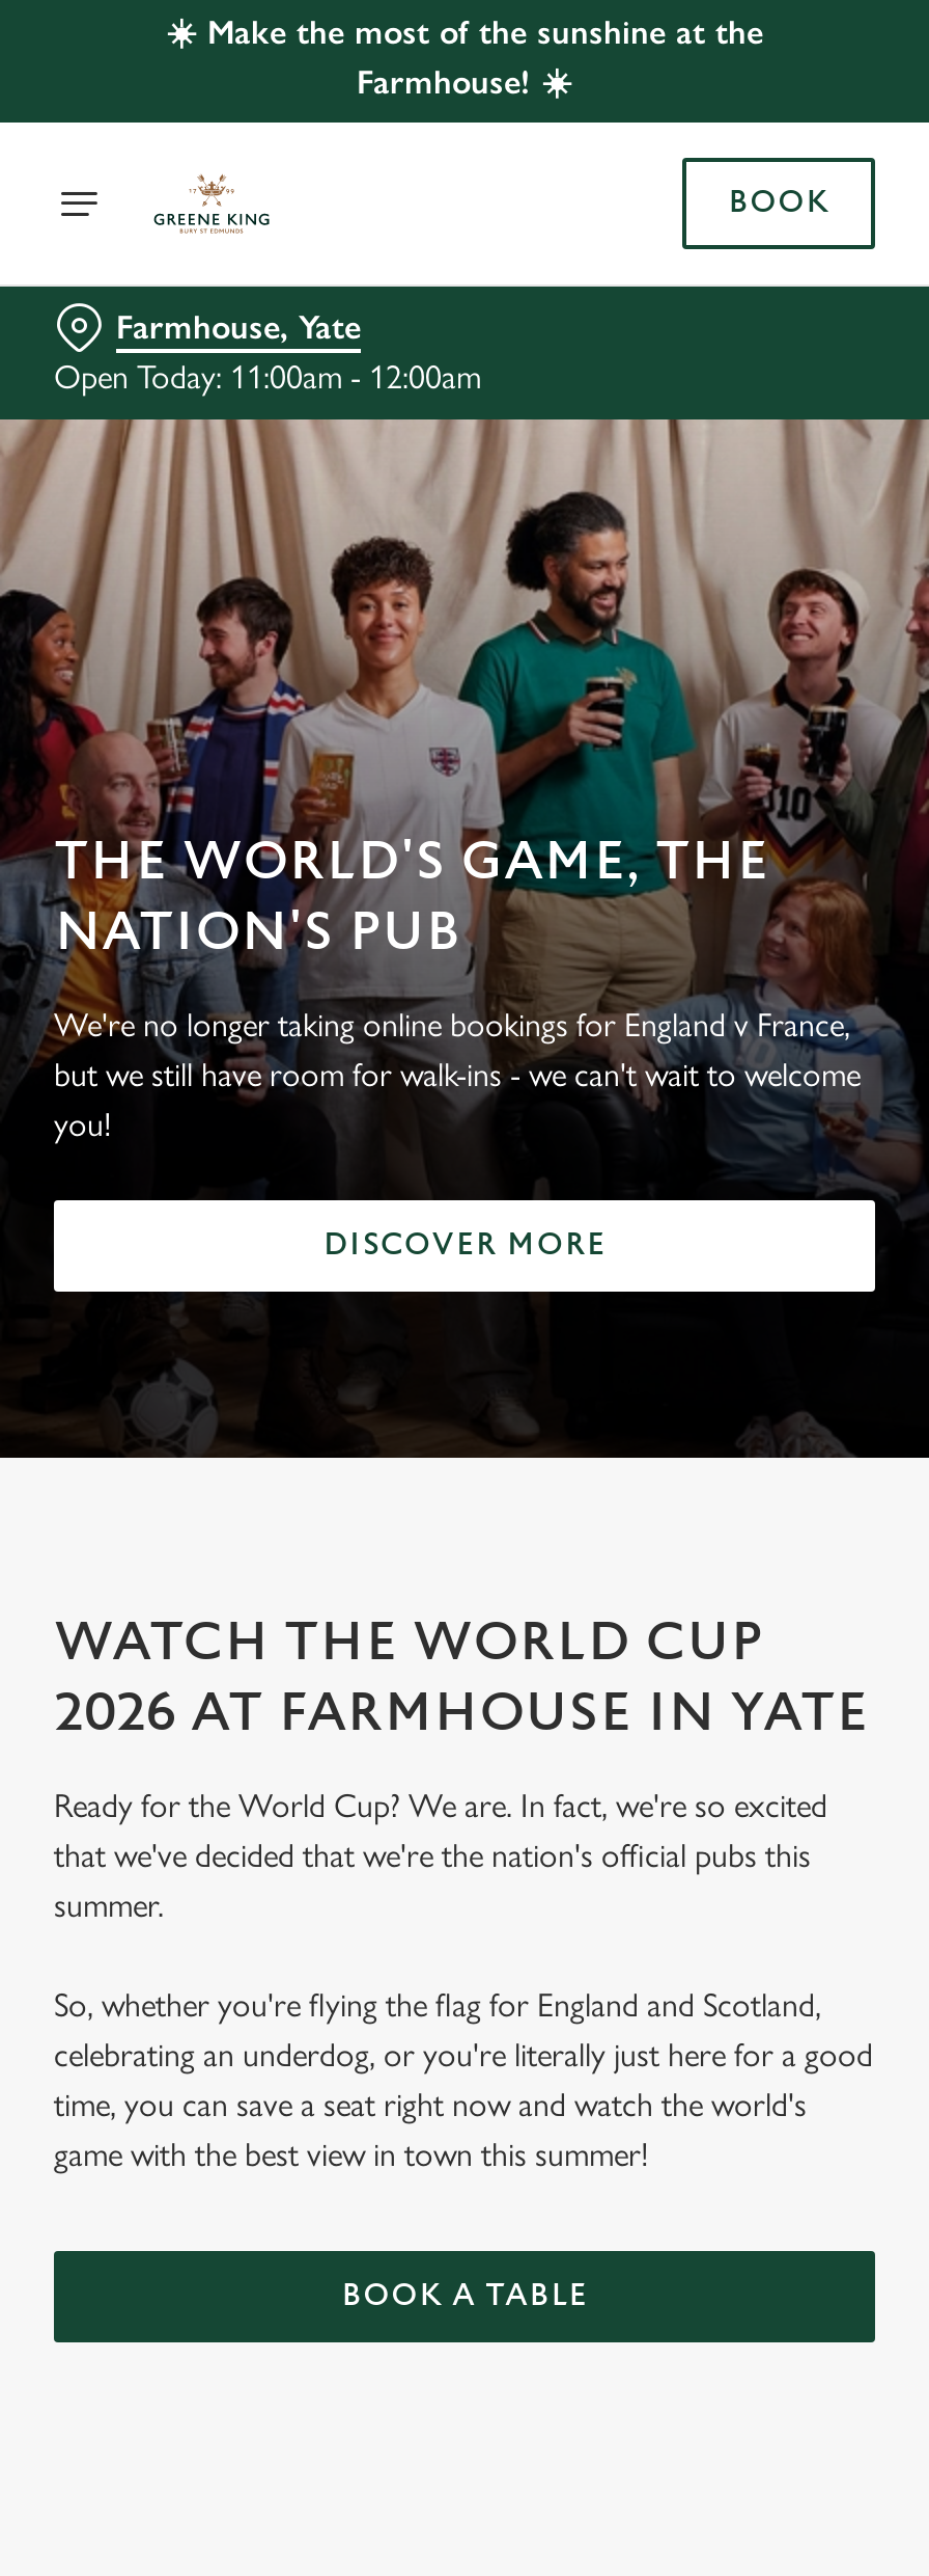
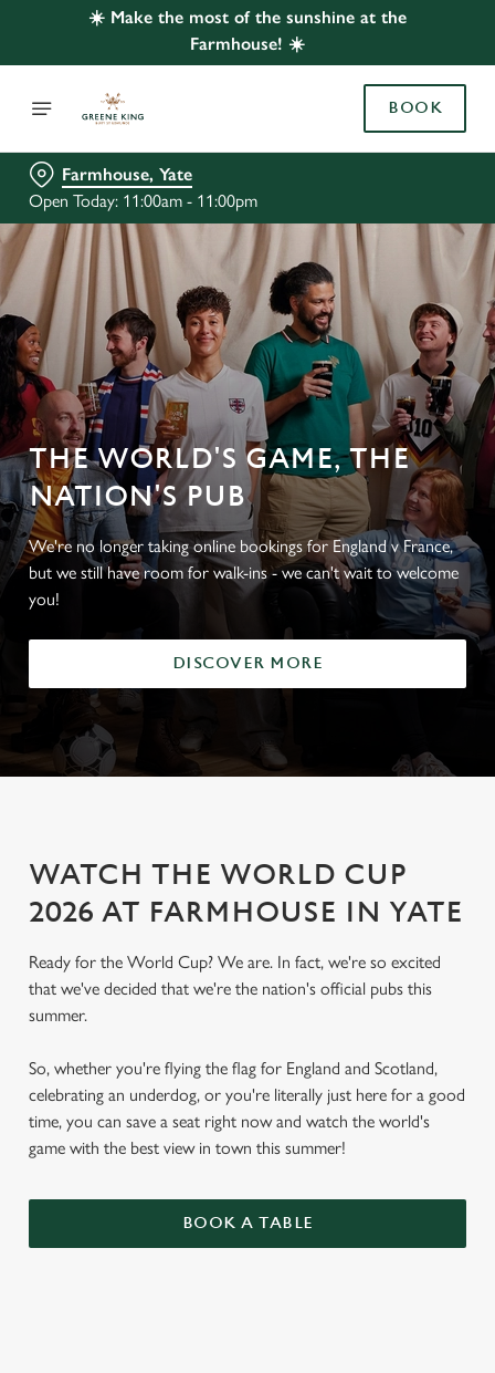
[54,357,481,397] Open Today: 11:00am - 12:00am -> [29,190,257,211] Open Today: 11:00am - 11:00pm

